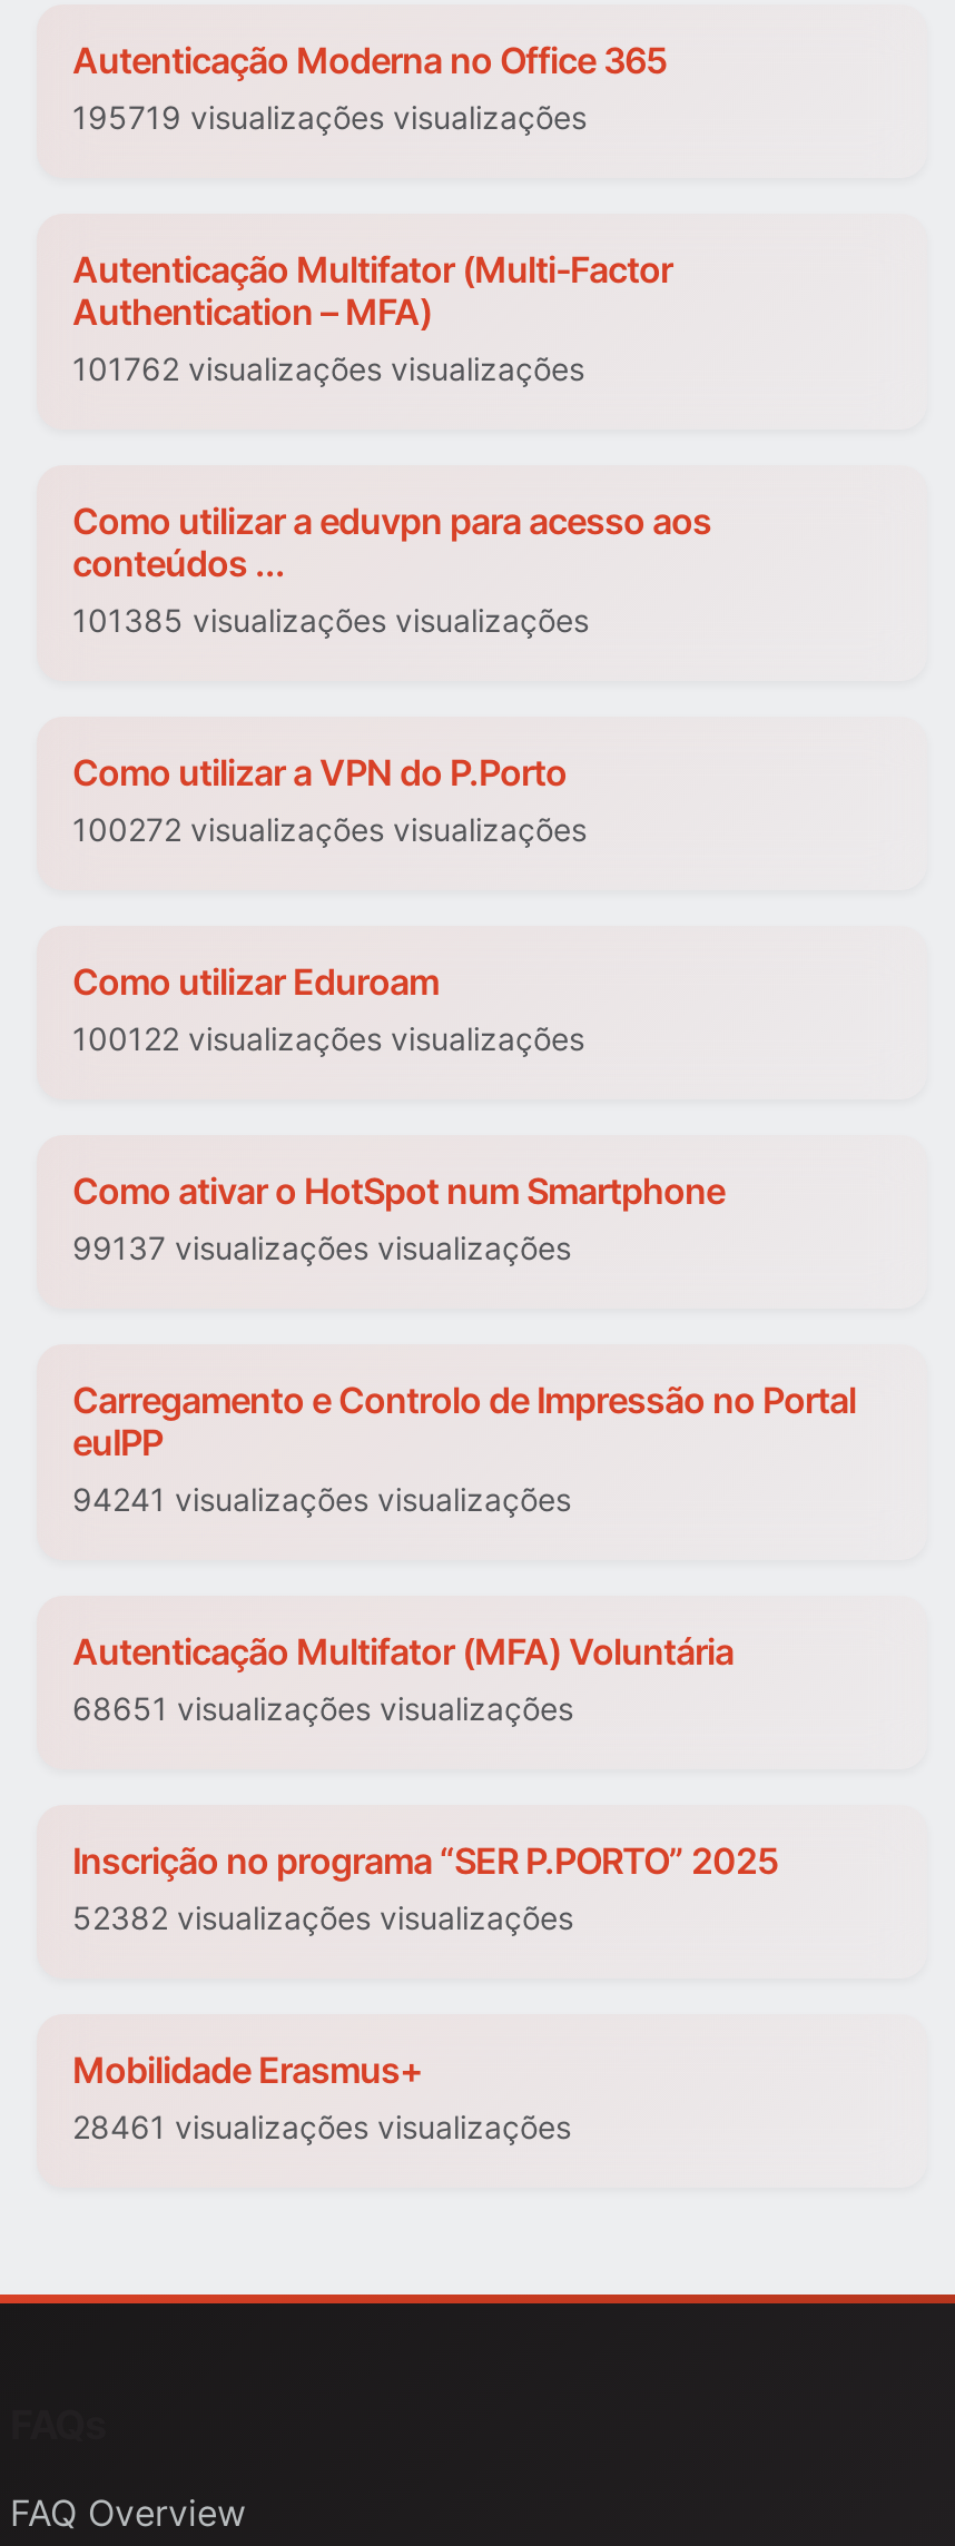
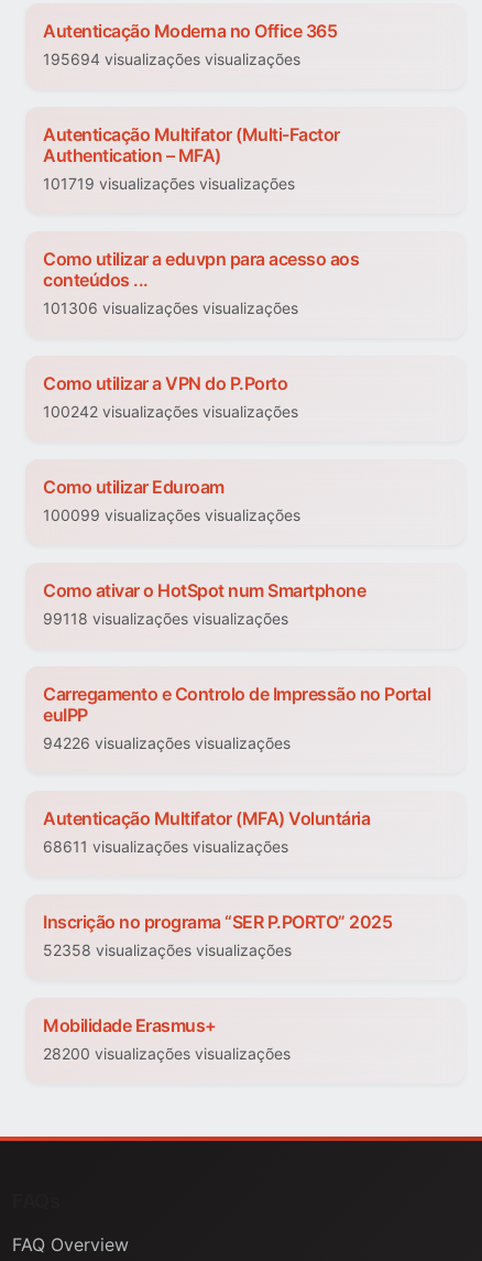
[72,99,587,137] 195719 visualizações visualizações -> [43,50,300,69] 195694 visualizações visualizações
[72,351,584,388] 101762 visualizações visualizações -> [43,175,295,193] 101719 visualizações visualizações
[72,602,589,640] 101385 visualizações visualizações -> [43,299,298,318] 101306 visualizações visualizações
[72,811,587,849] 100272 visualizações visualizações -> [43,403,298,421] 100242 visualizações visualizações
[72,1020,584,1058] 100122 visualizações visualizações -> [43,506,300,525] 100099 visualizações visualizações
[72,1230,571,1267] 99137 visualizações visualizações -> [43,610,288,628] 99118 visualizações visualizações
[72,1481,571,1519] 94241 visualizações visualizações -> [43,734,291,753] 94226 visualizações visualizações
[72,1690,573,1728] 68651 visualizações visualizações -> [43,838,288,856] 68611 visualizações visualizações
[72,1899,573,1937] 52382 visualizações visualizações -> [43,941,292,960] 52358 visualizações visualizações
[72,2109,571,2147] 28461 visualizações visualizações -> [43,1045,291,1063] 28200 visualizações visualizações

